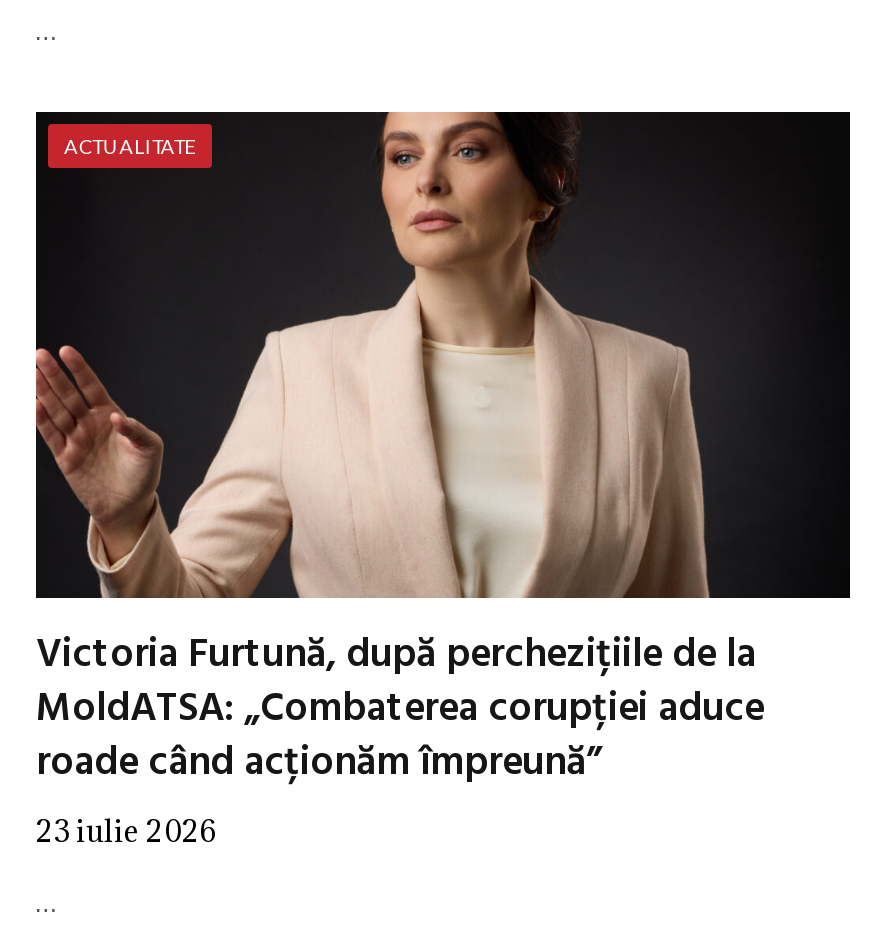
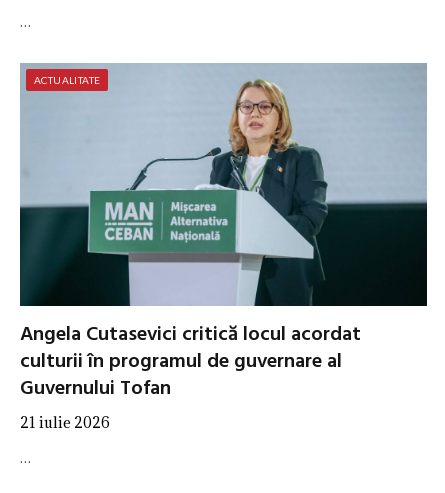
[34,110,852,849] [image] | Victoria Furtună, după perchezițiile de la | MoldATSA: „Combaterea corupției aduce | roade când acționăm împreună” | 23 iulie 2026 -> [19,63,428,432] [image] | Angela Cutasevici critică locul acordat | culturii în programul de guvernare al | Guvernului Tofan | 21 iulie 2026

